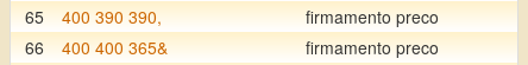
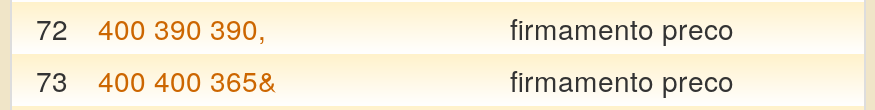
[25,5,162,28] 65 400 390 390, -> [36,8,266,48] 72 400 390 390,
[25,35,168,59] 66 400 400 365& -> [36,60,276,100] 73 400 400 365&

